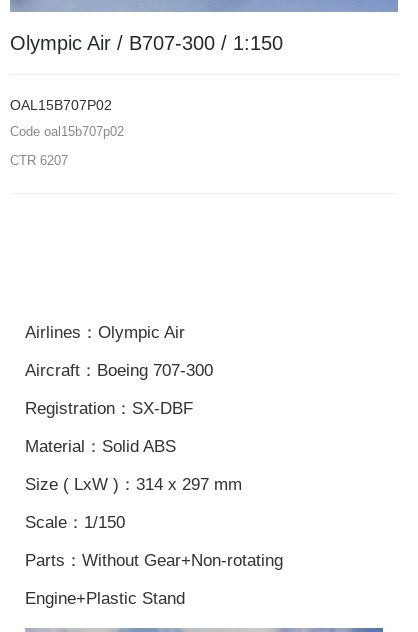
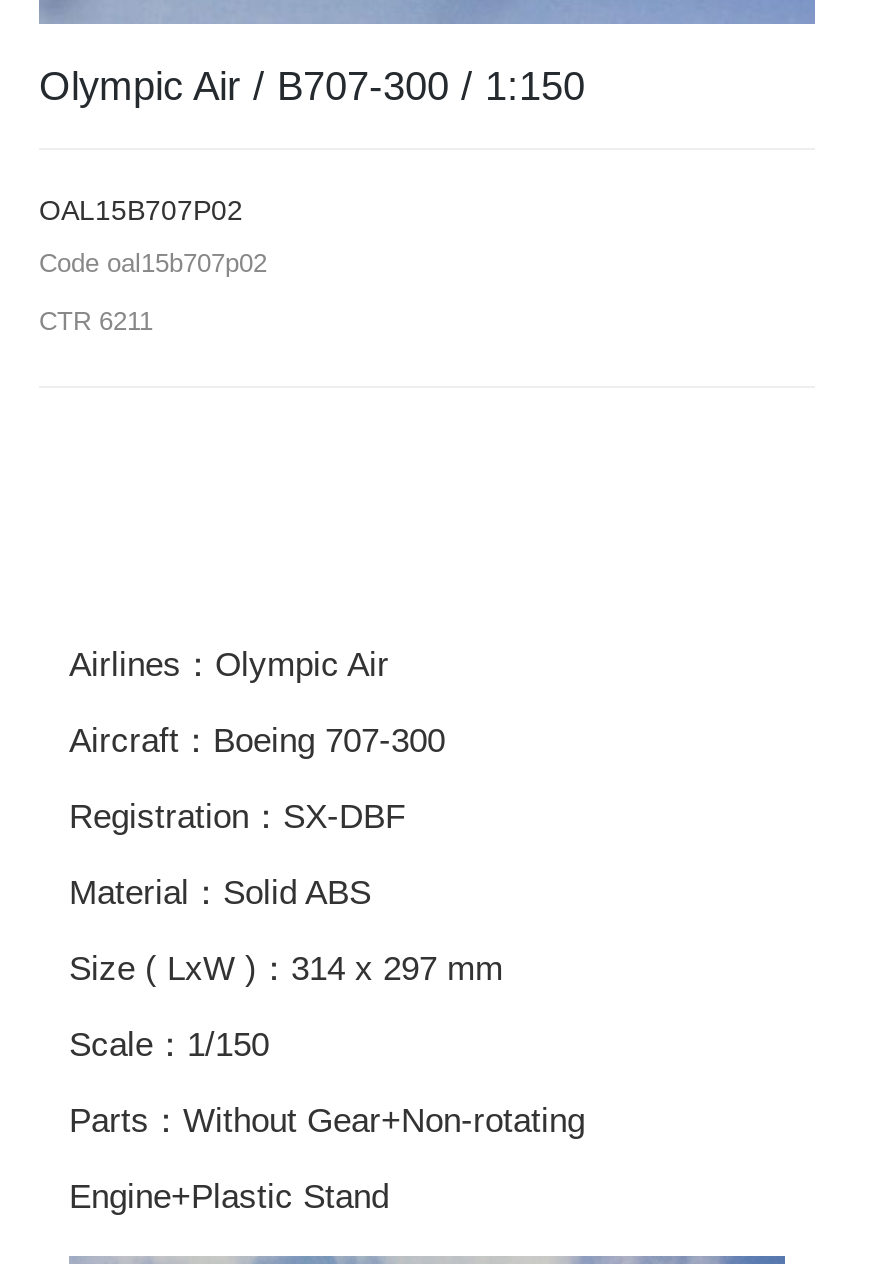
[10,153,68,168] CTR 6207 -> [39,306,153,336] CTR 6211

